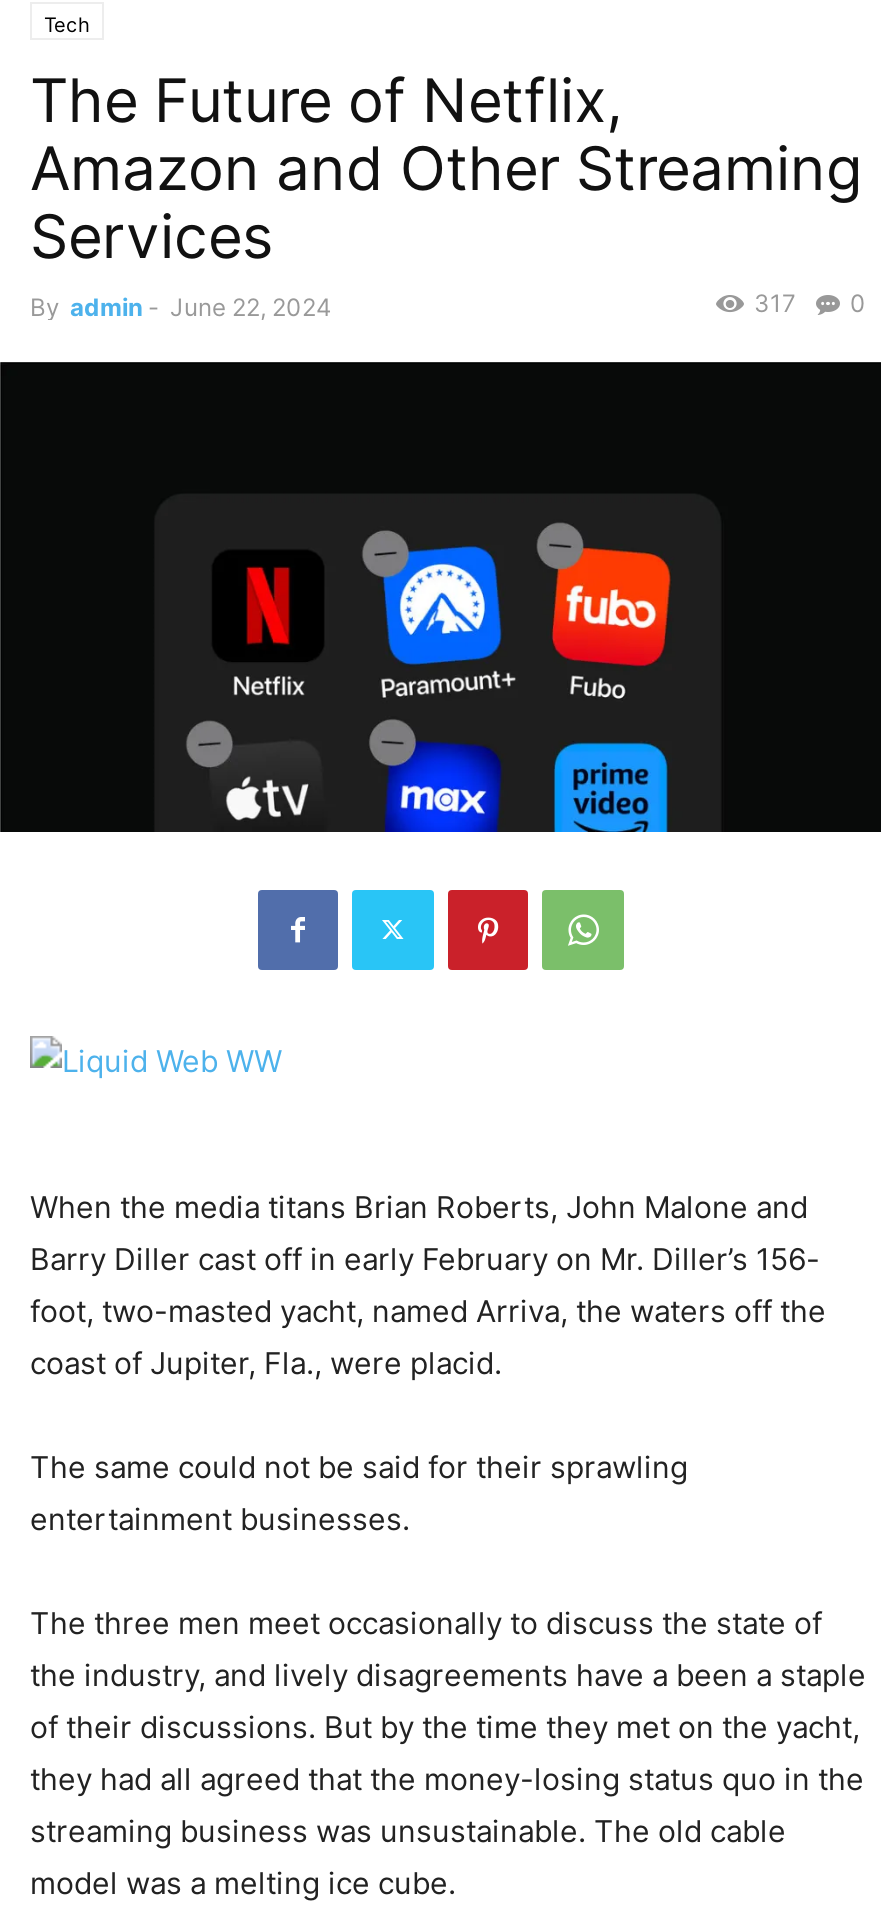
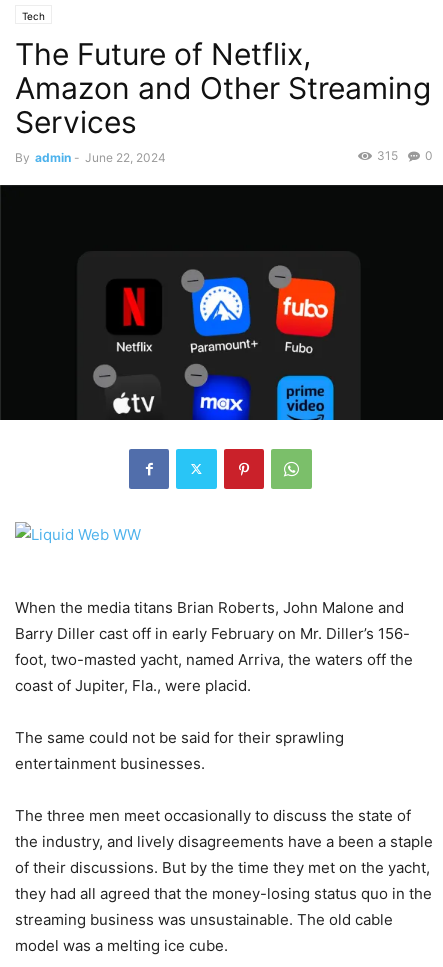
[754,288,866,318] 317 0 -> [377,148,433,163] 315 0

